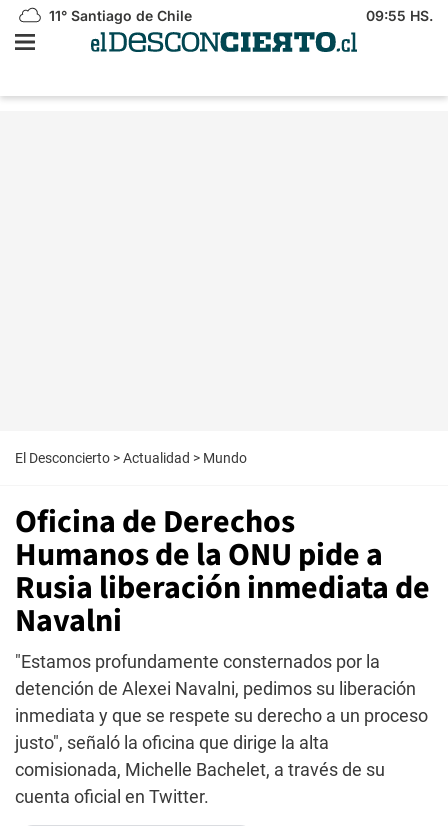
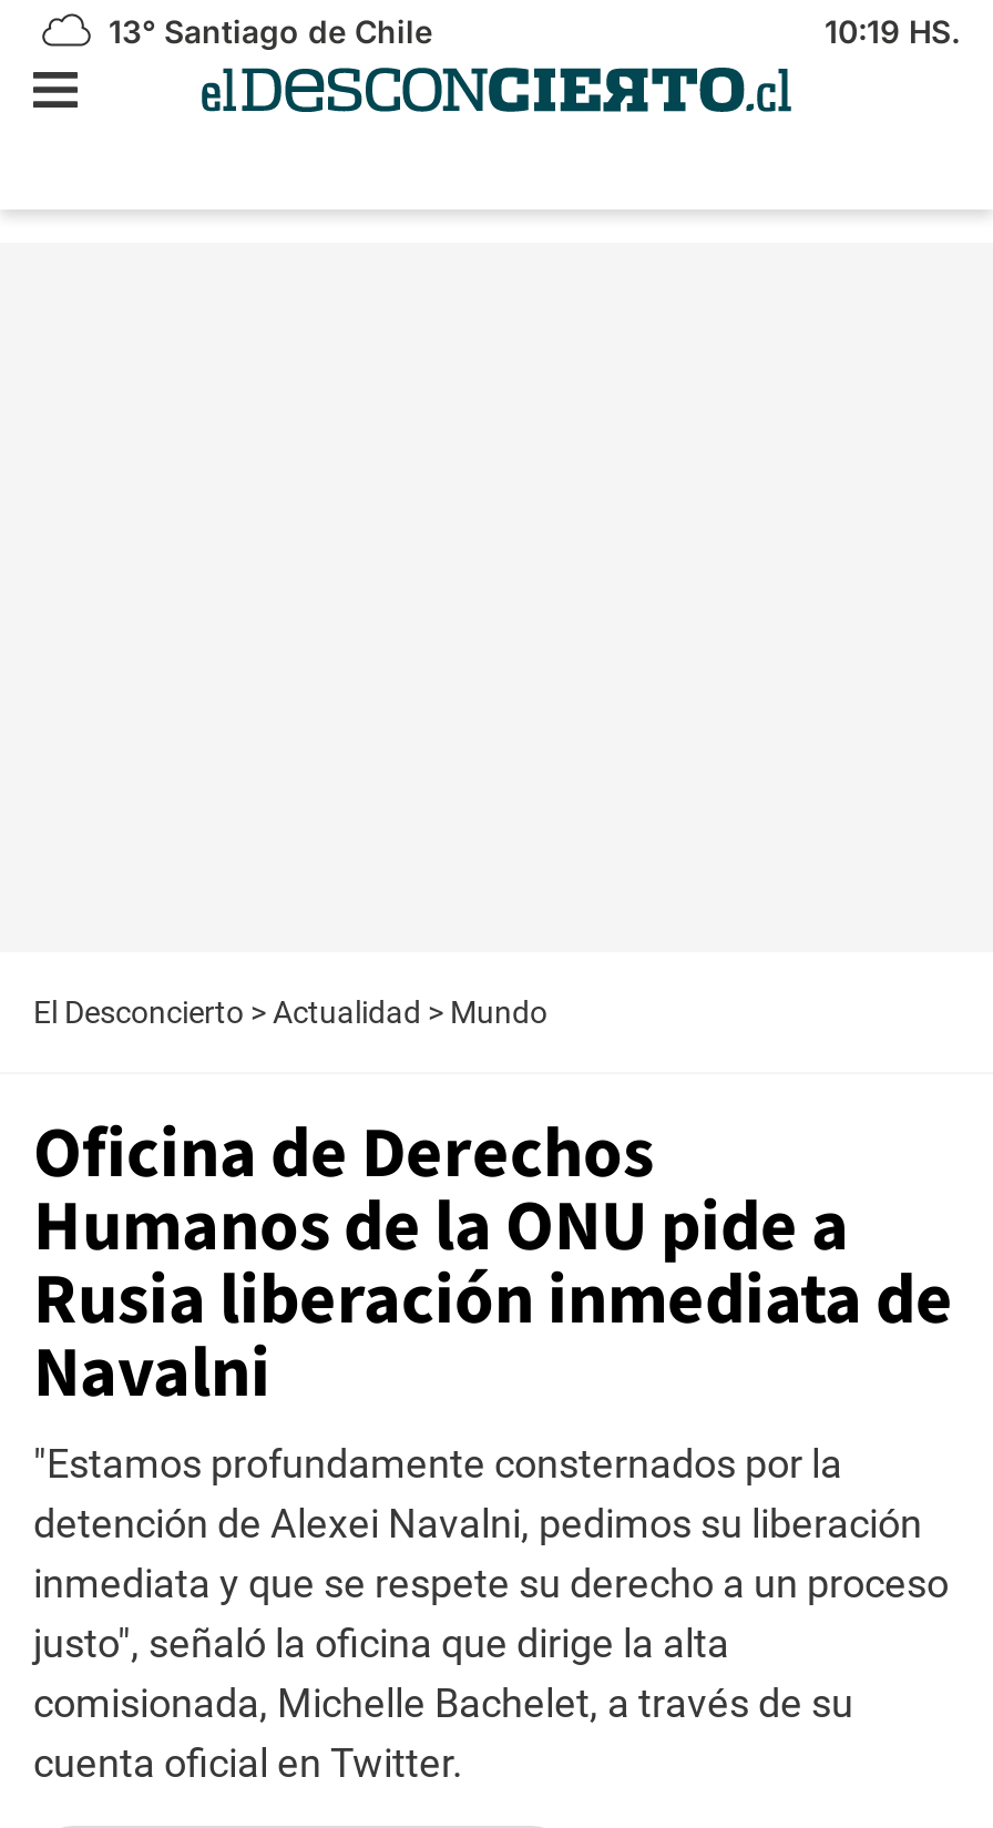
[45,7,192,24] 11° Santiago de Chile -> [100,12,432,50] 13° Santiago de Chile
[366,7,433,24] 09:55 HS. -> [825,12,960,50] 10:19 HS.

